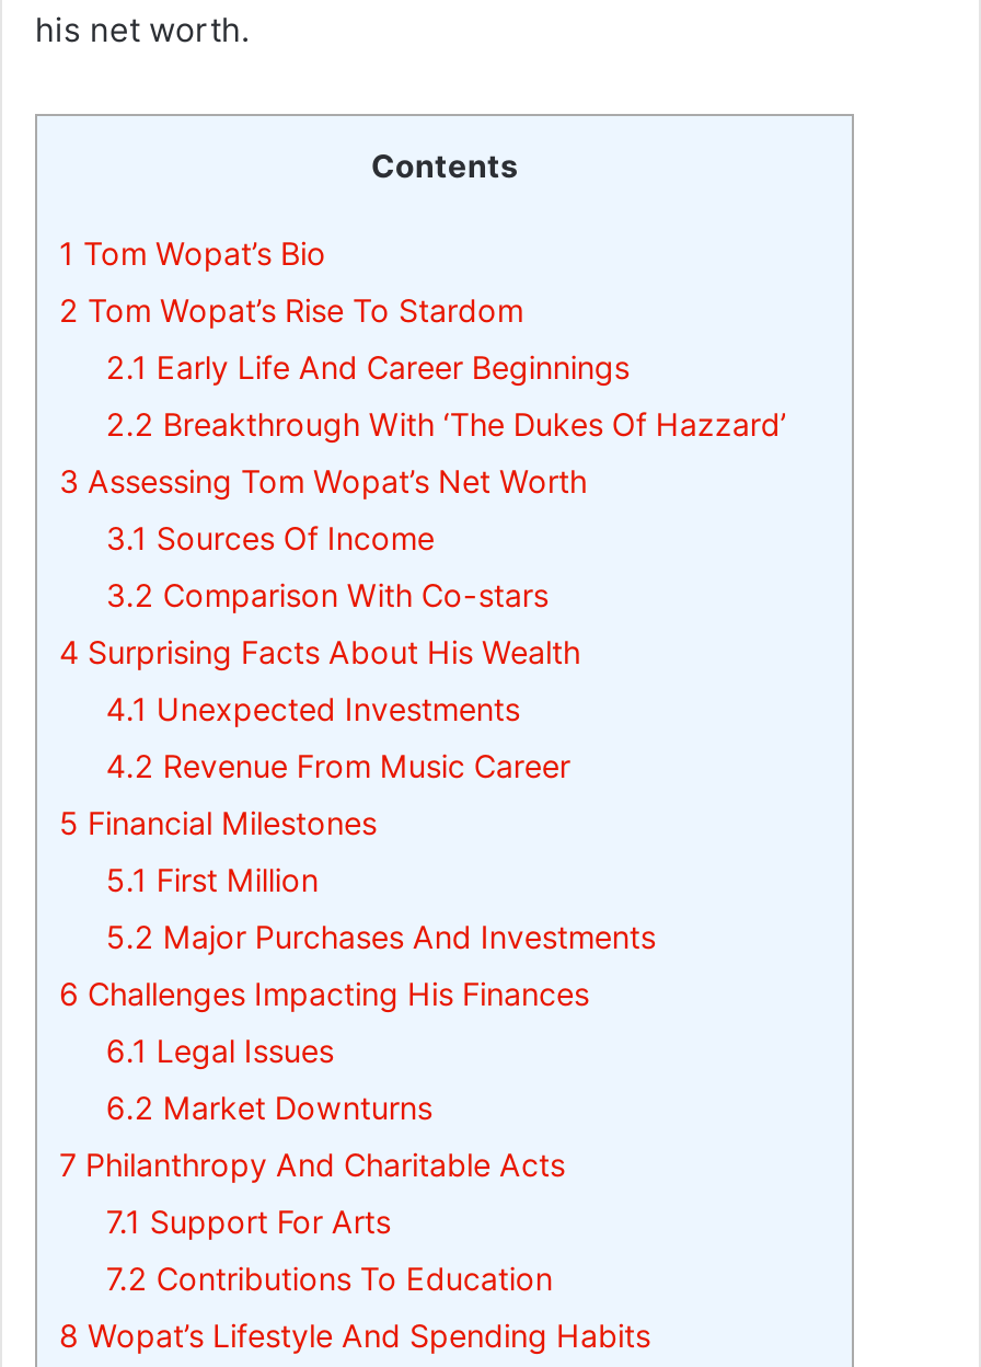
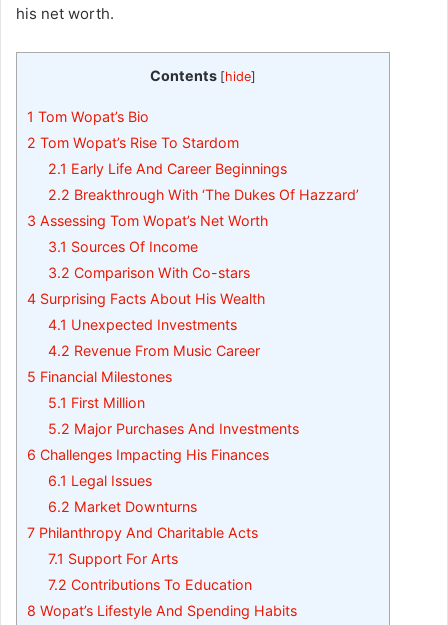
[371,147,518,184] Contents -> [150,67,256,84] Contents [hide]

